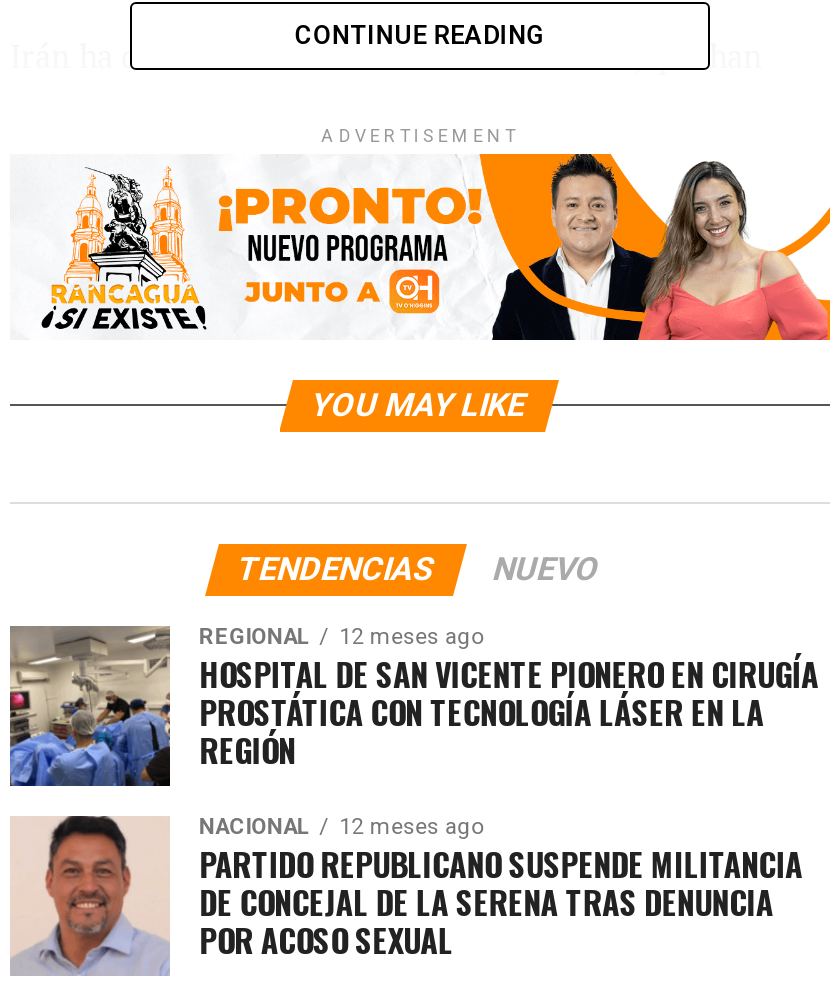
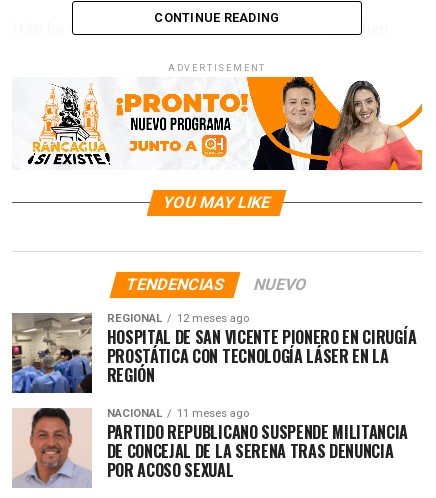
[199,815,483,841] NACIONAL 12 meses ago -> [107,407,249,420] NACIONAL 11 meses ago

